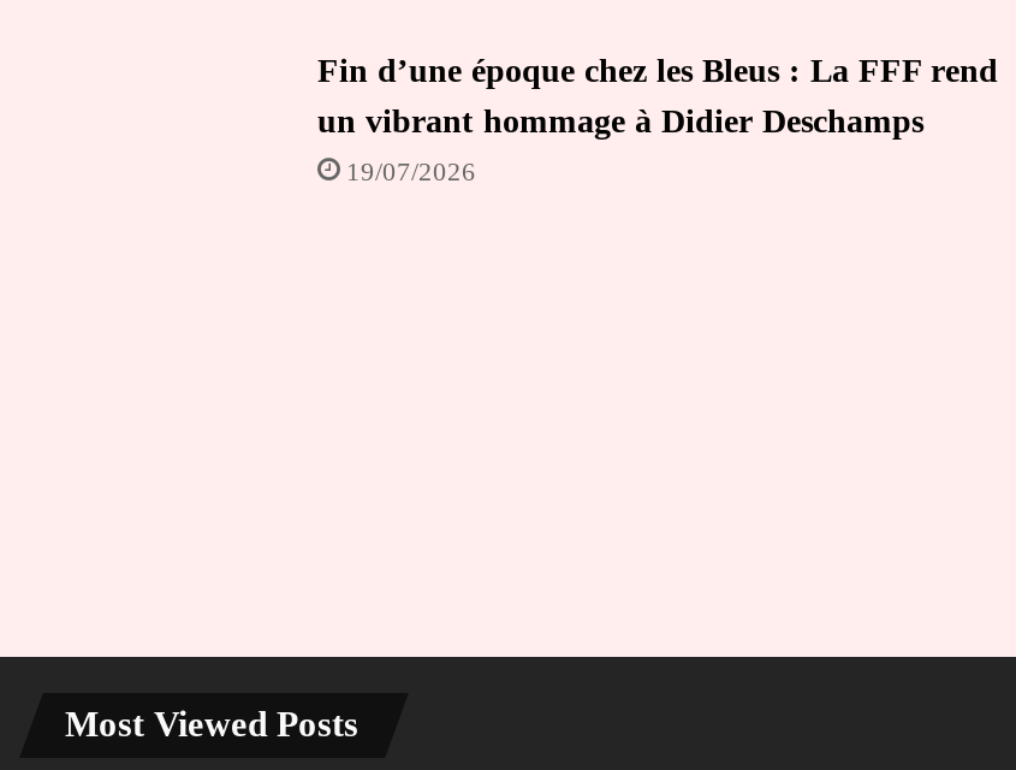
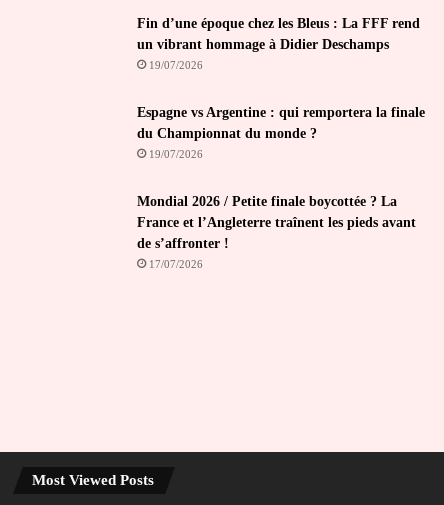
none -> [137,105,425,270] Espagne vs Argentine : qui remportera la finale | du Championnat du monde ? | 19/07/2026 | Mondial 2026 / Petite finale boycottée ? La | France et l’Angleterre traînent les pieds avant | de s’affronter ! | 17/07/2026

